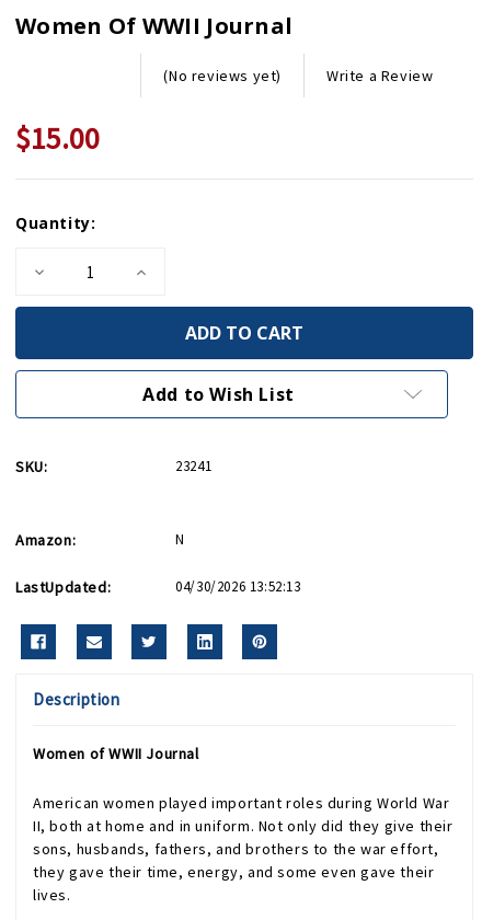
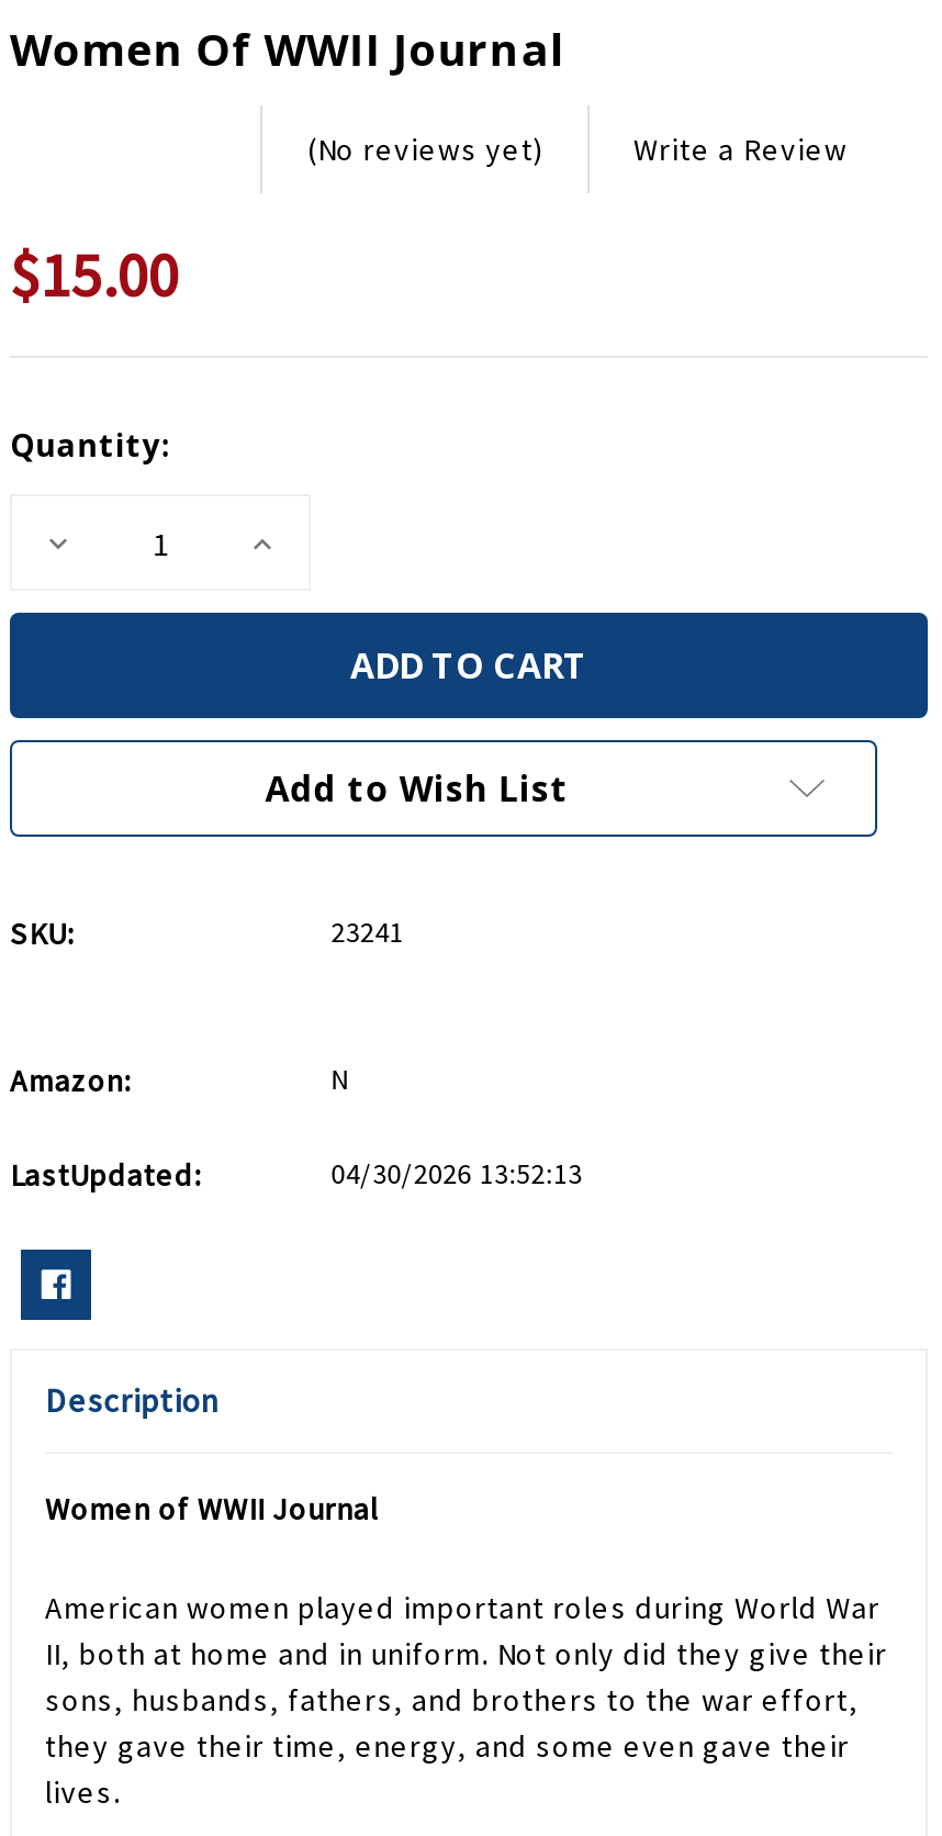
[76,623,113,660] [image] -> none
[130,623,168,660] [image] -> none
[186,623,223,660] [image] -> none
[241,623,278,660] [image] -> none

